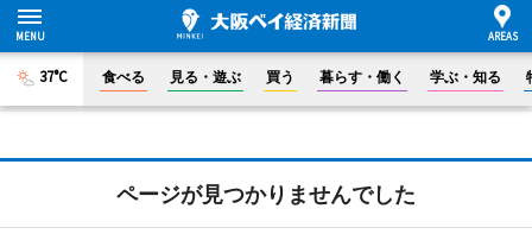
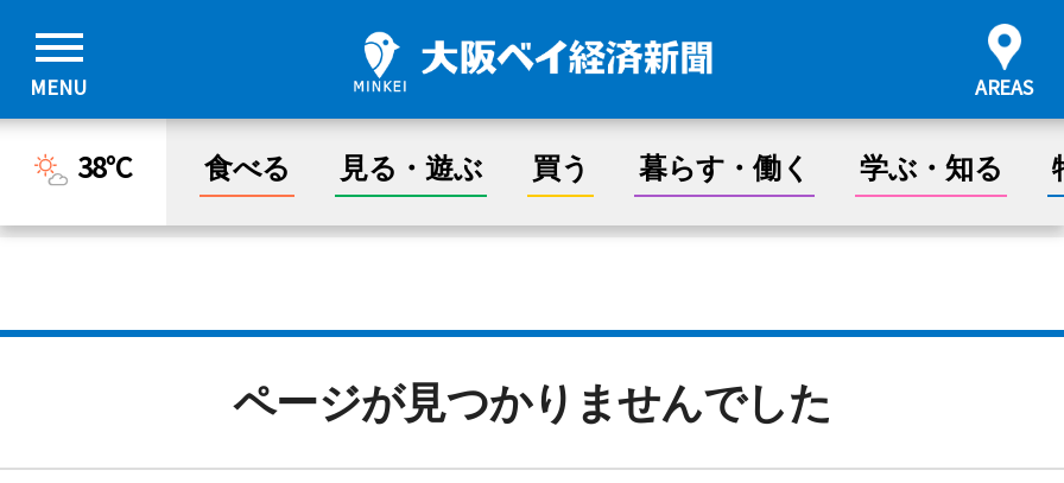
[39,67,67,87] 37°C -> [77,148,134,189] 38°C

